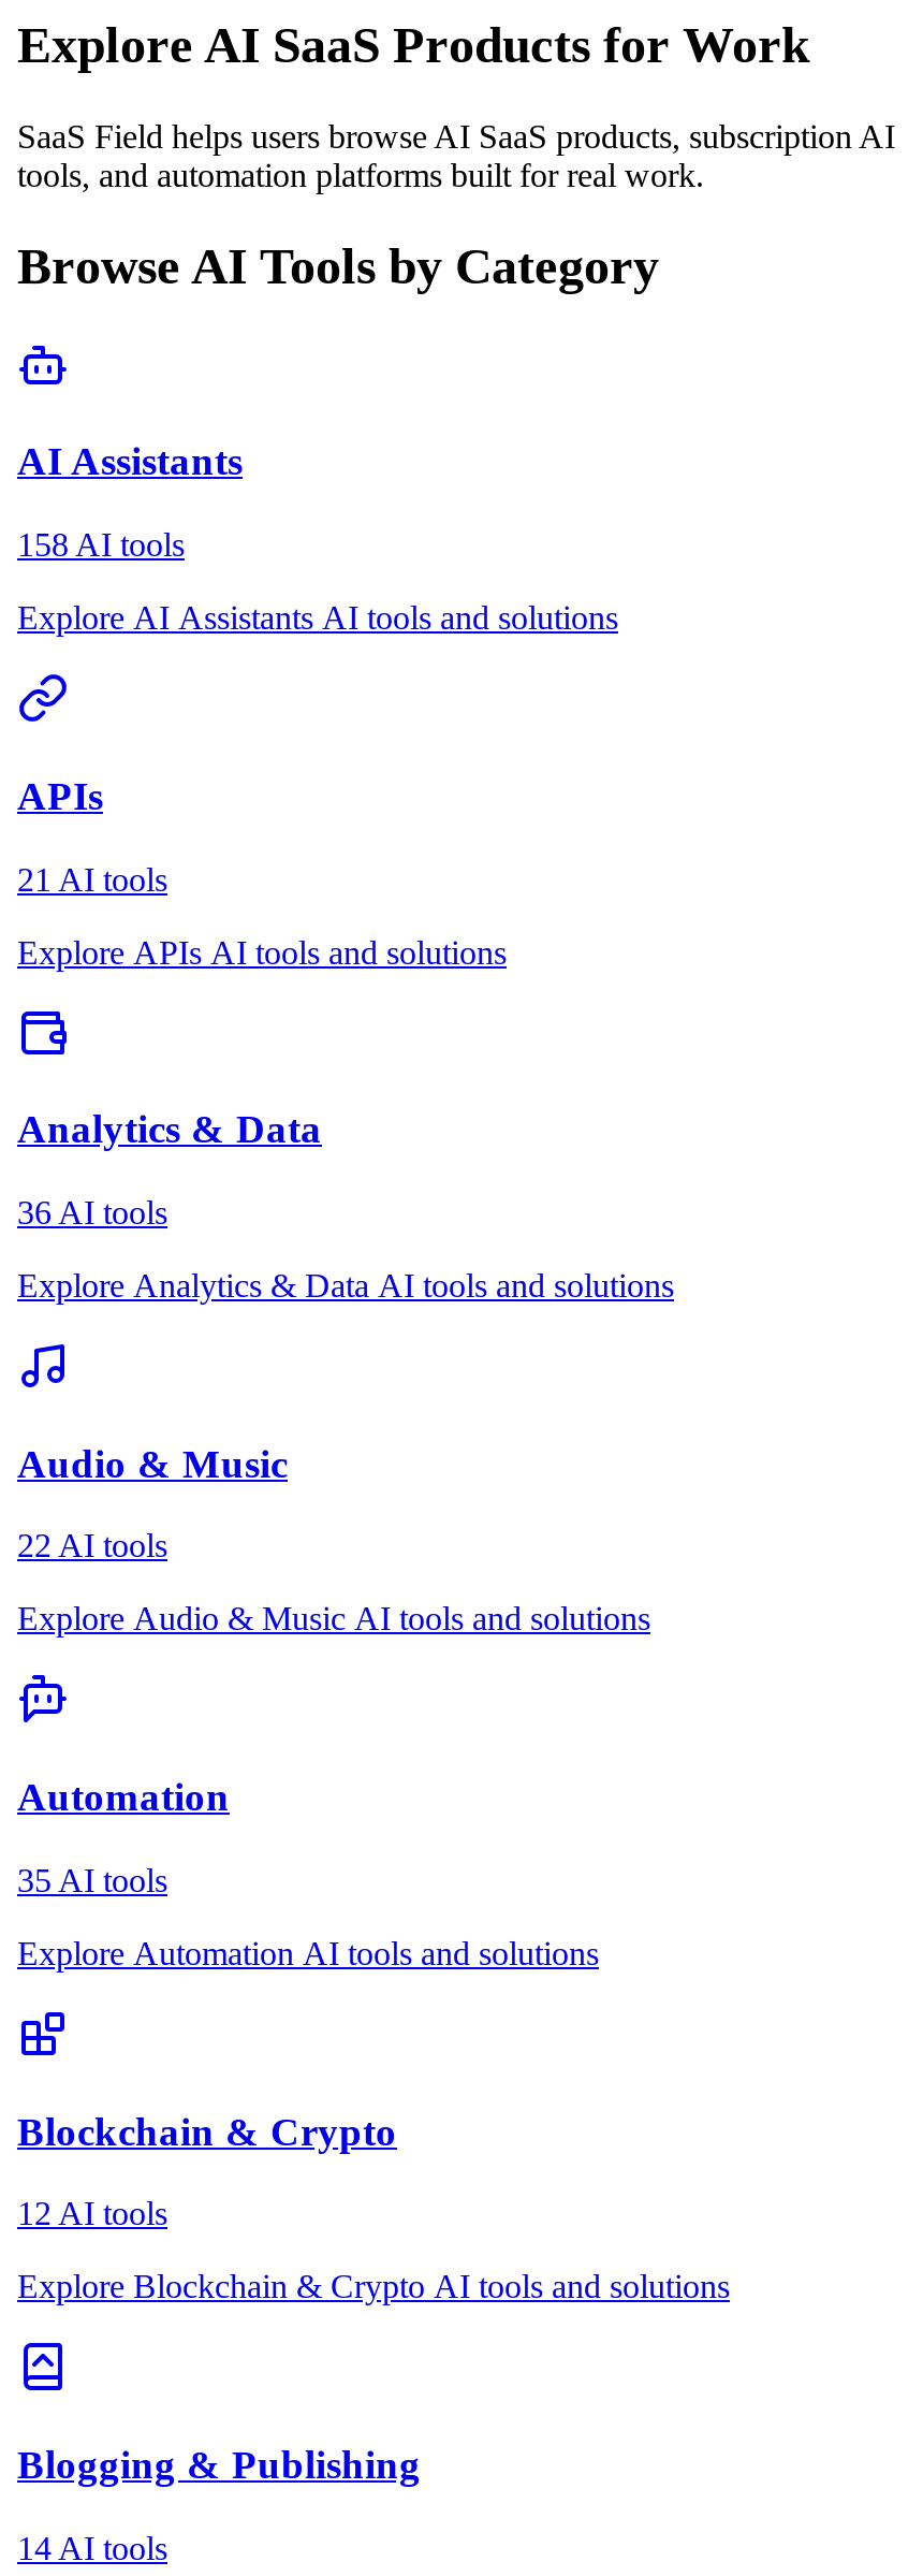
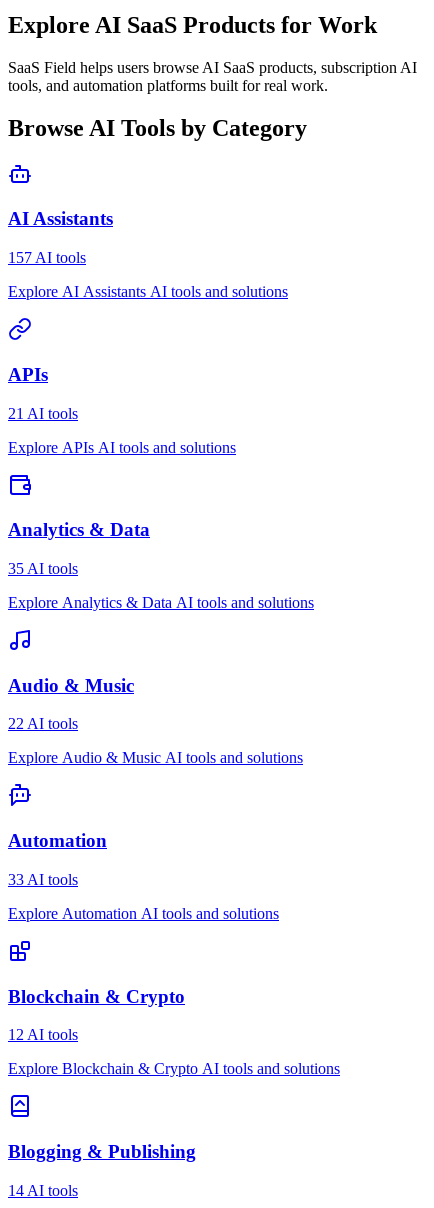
[17,526,185,563] 158 AI tools -> [8,249,86,266] 157 AI tools
[17,1194,167,1230] 36 AI tools -> [8,560,78,577] 35 AI tools
[17,1862,167,1898] 35 AI tools -> [8,871,78,888] 33 AI tools

